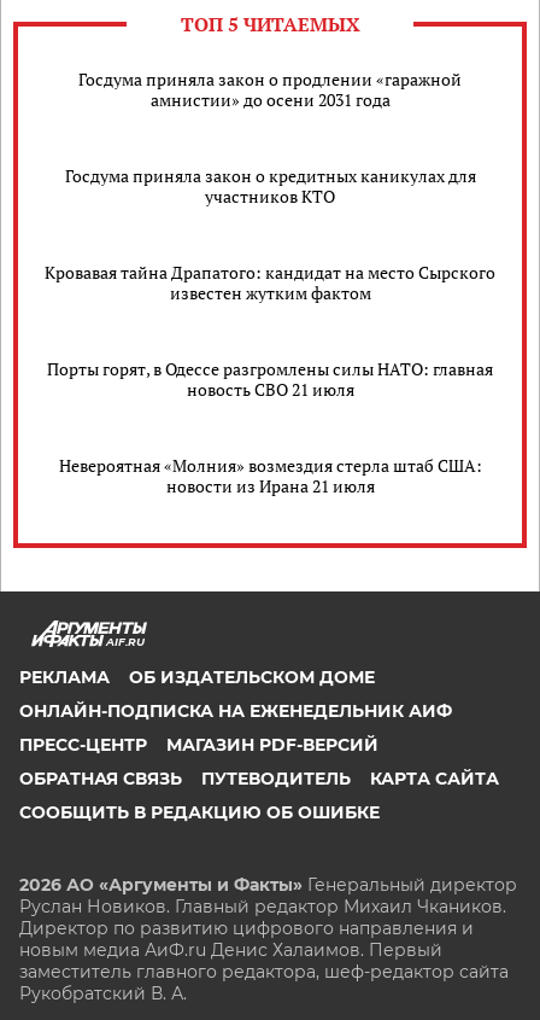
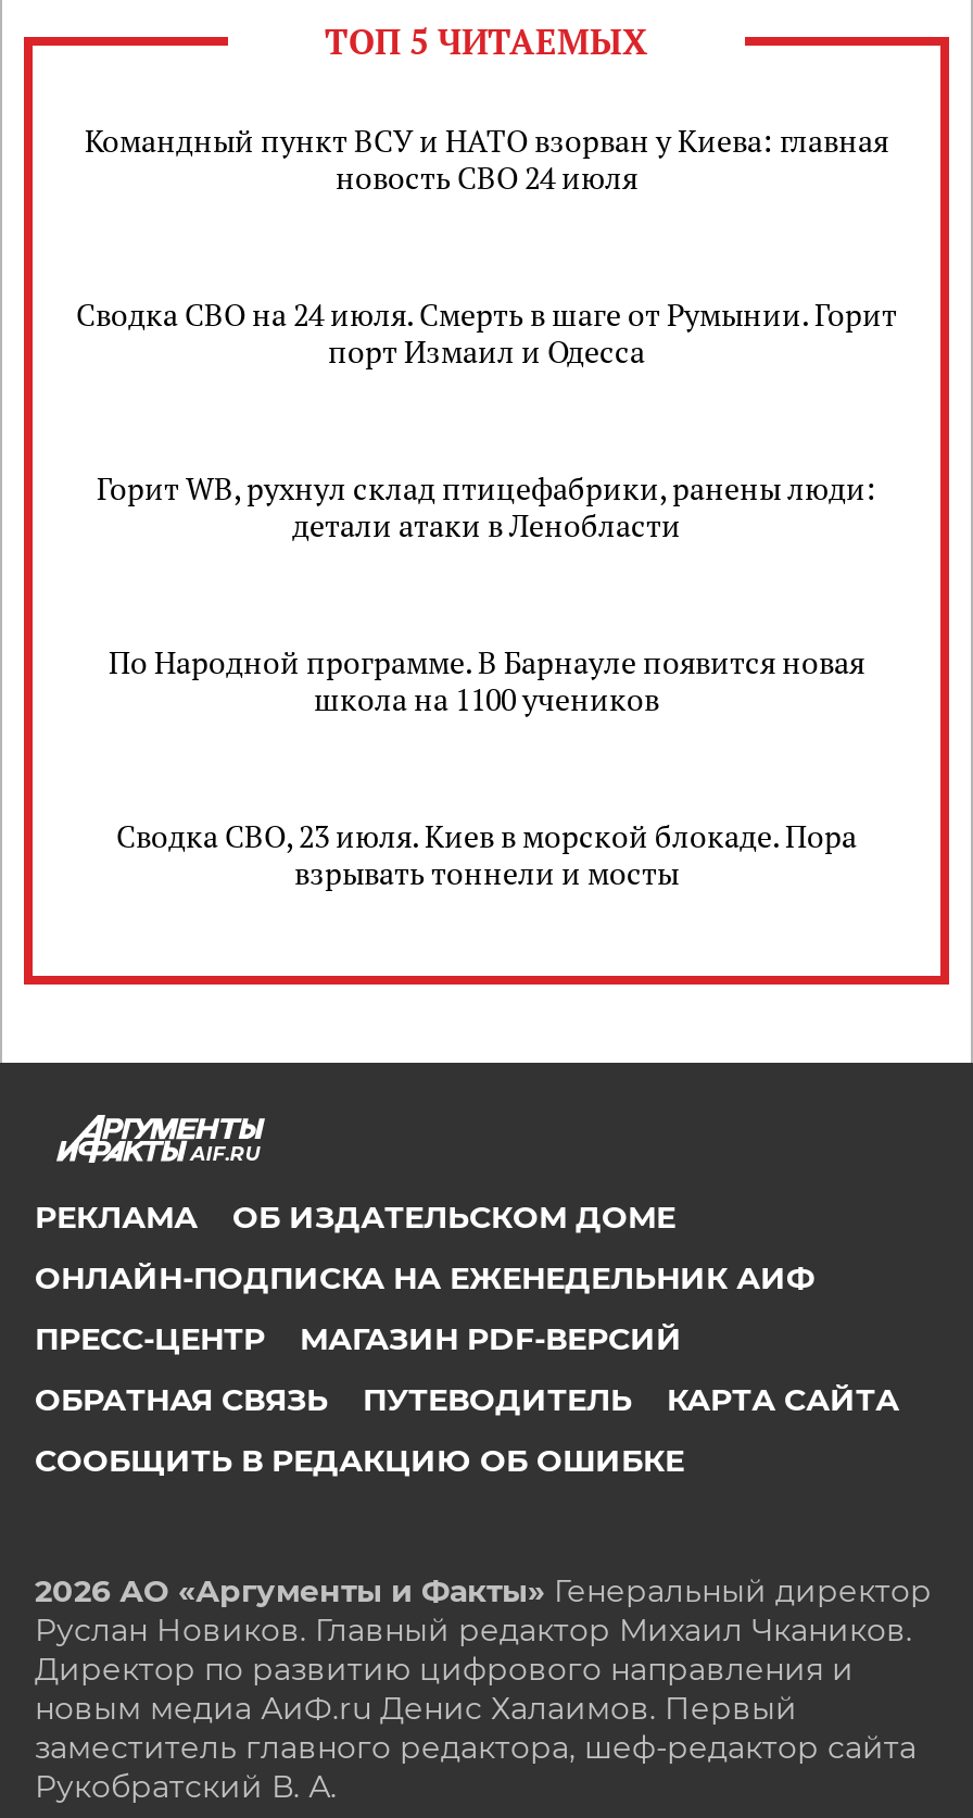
[78,68,462,111] Госдума приняла закон о продлении «гаражной | амнистии» до осени 2031 года -> [85,120,888,198] Командный пункт ВСУ и НАТО взорван у Киева: главная | новость СВО 24 июля
[64,164,476,208] Госдума приняла закон о кредитных каникулах для | участников КТО -> [76,293,897,372] Сводка СВО на 24 июля. Смерть в шаге от Румынии. Горит | порт Измаил и Одесса
[45,261,495,304] Кровавая тайна Драпатого: кандидат на место Сырского | известен жутким фактом -> [97,467,876,546] Горит WB, рухнул склад птицефабрики, ранены люди: | детали атаки в Ленобласти
[47,357,493,401] Порты горят, в Одессе разгромлены силы НАТО: главная | новость СВО 21 июля -> [109,641,864,719] По Народной программе. В Барнауле появится новая | школа на 1100 учеников
[58,454,482,497] Невероятная «Молния» возмездия стерла штаб США: | новости из Ирана 21 июля -> [116,815,857,893] Сводка СВО, 23 июля. Киев в морской блокаде. Пора | взрывать тоннели и мосты

